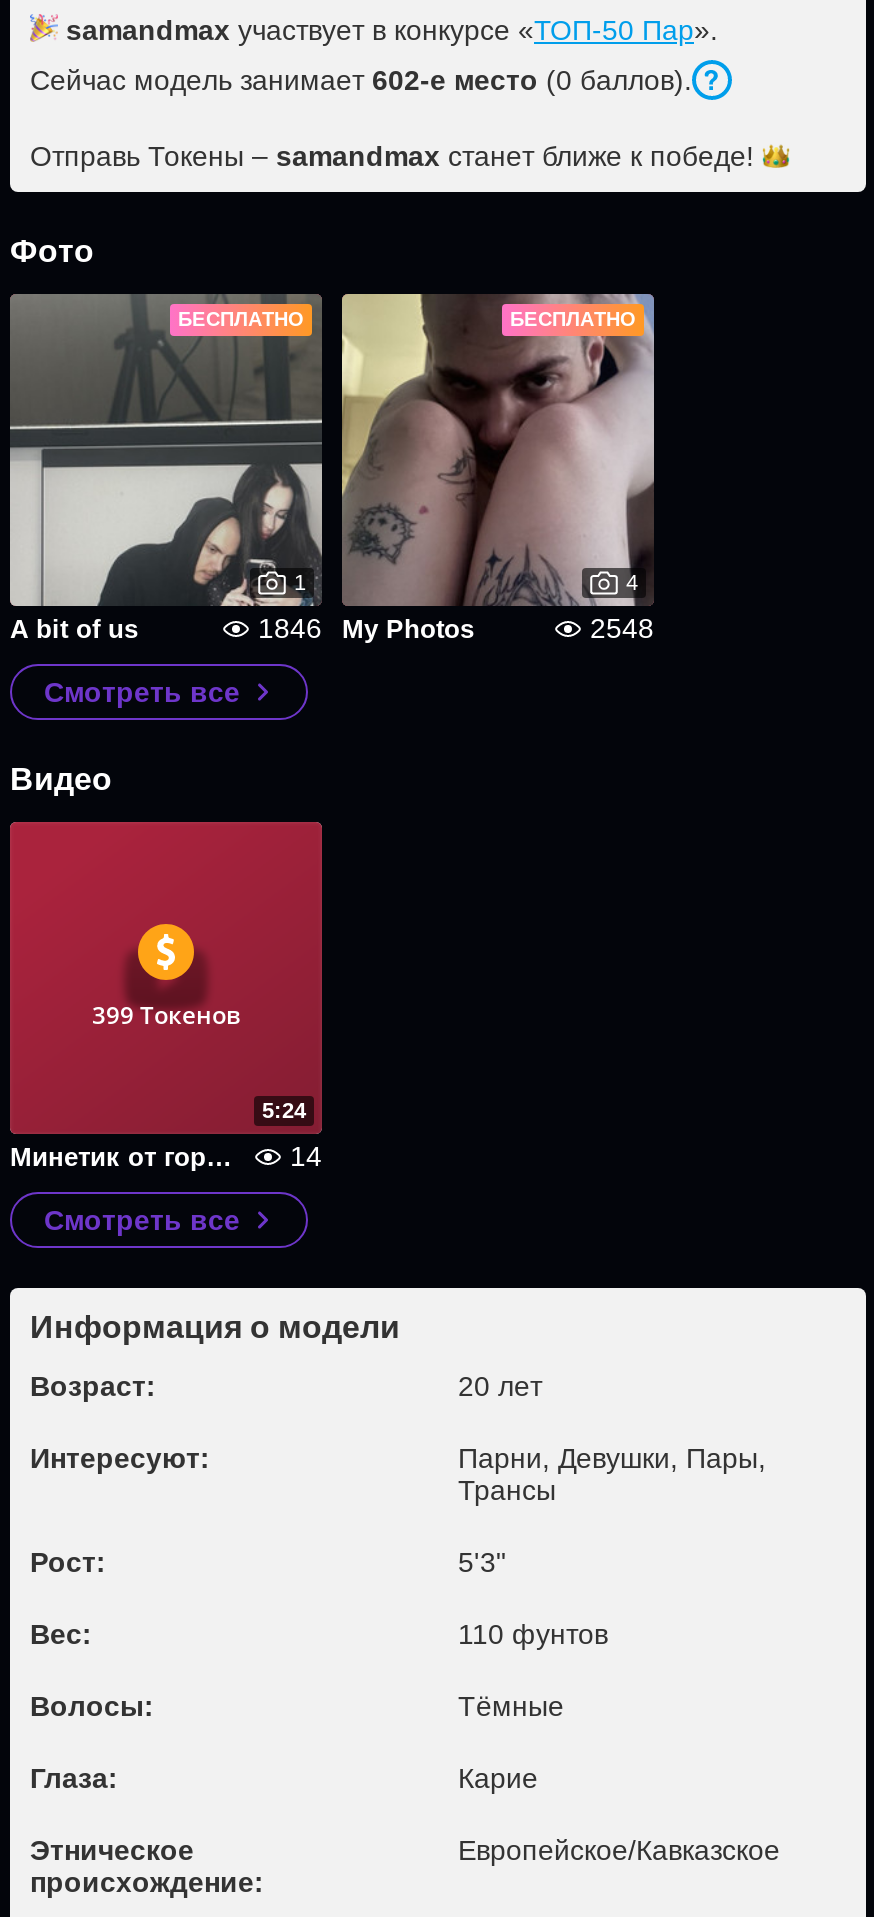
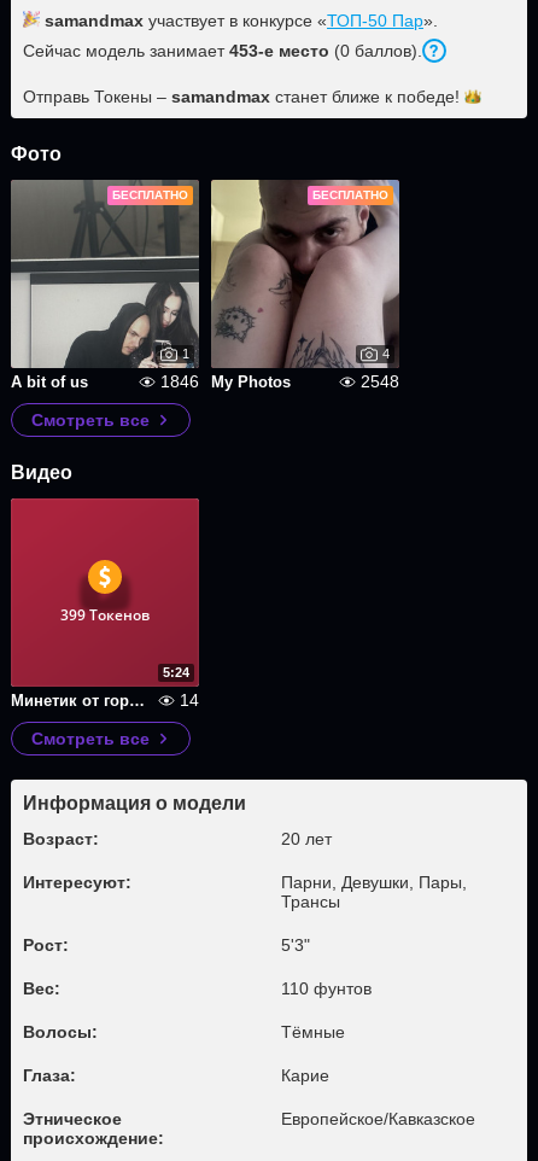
[30,64,692,96] Сейчас модель занимает 602-е место (0 баллов). -> [23,41,422,60] Сейчас модель занимает 453-е место (0 баллов).

